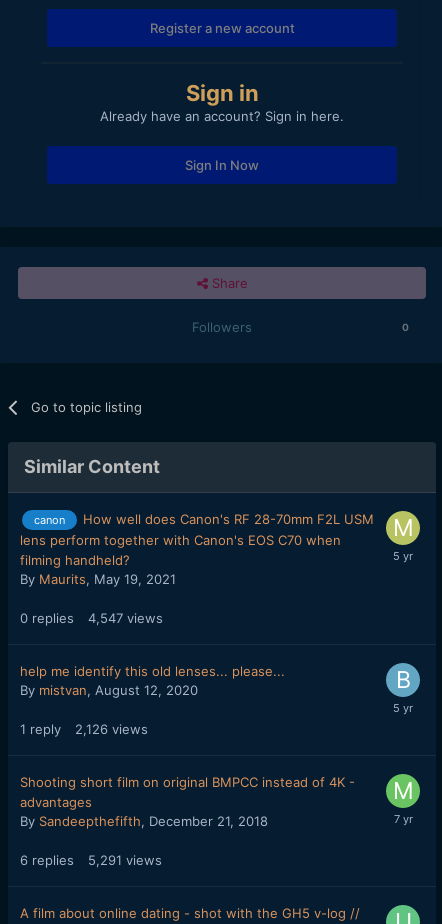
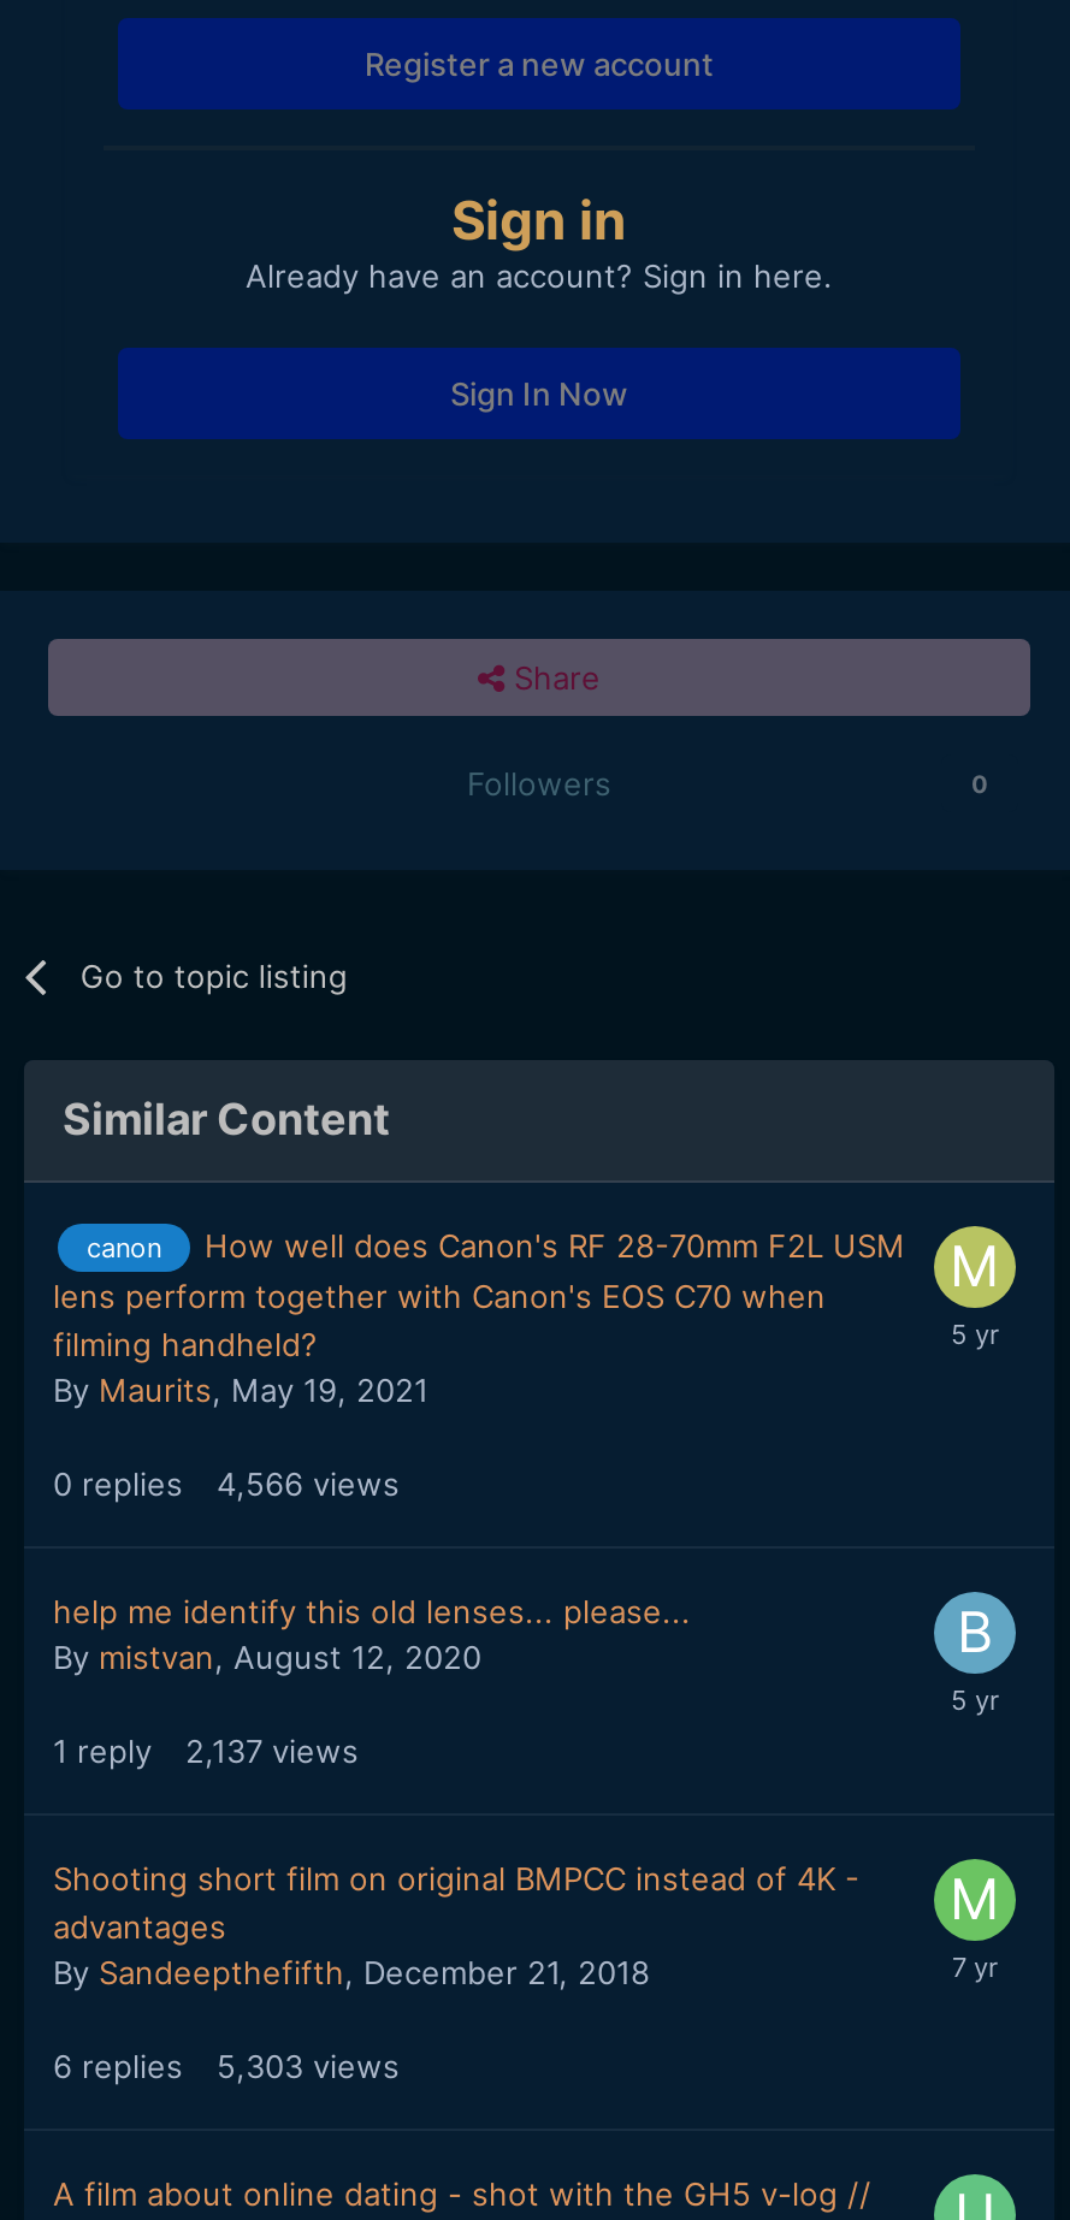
[20,610,163,626] 0 replies 4,547 views -> [53,1465,400,1503] 0 replies 4,566 views
[20,721,148,737] 1 reply 2,126 views -> [53,1732,359,1770] 1 reply 2,137 views
[20,852,162,868] 6 replies 5,291 views -> [53,2047,400,2086] 6 replies 5,303 views

